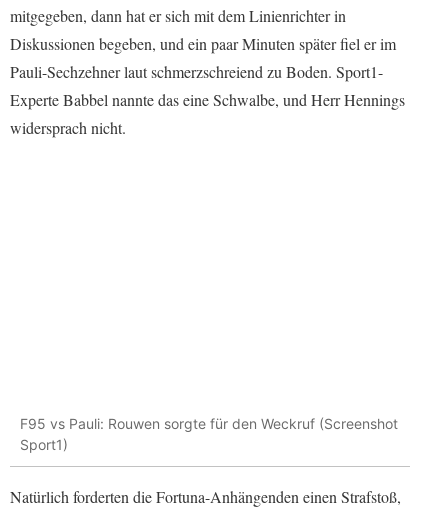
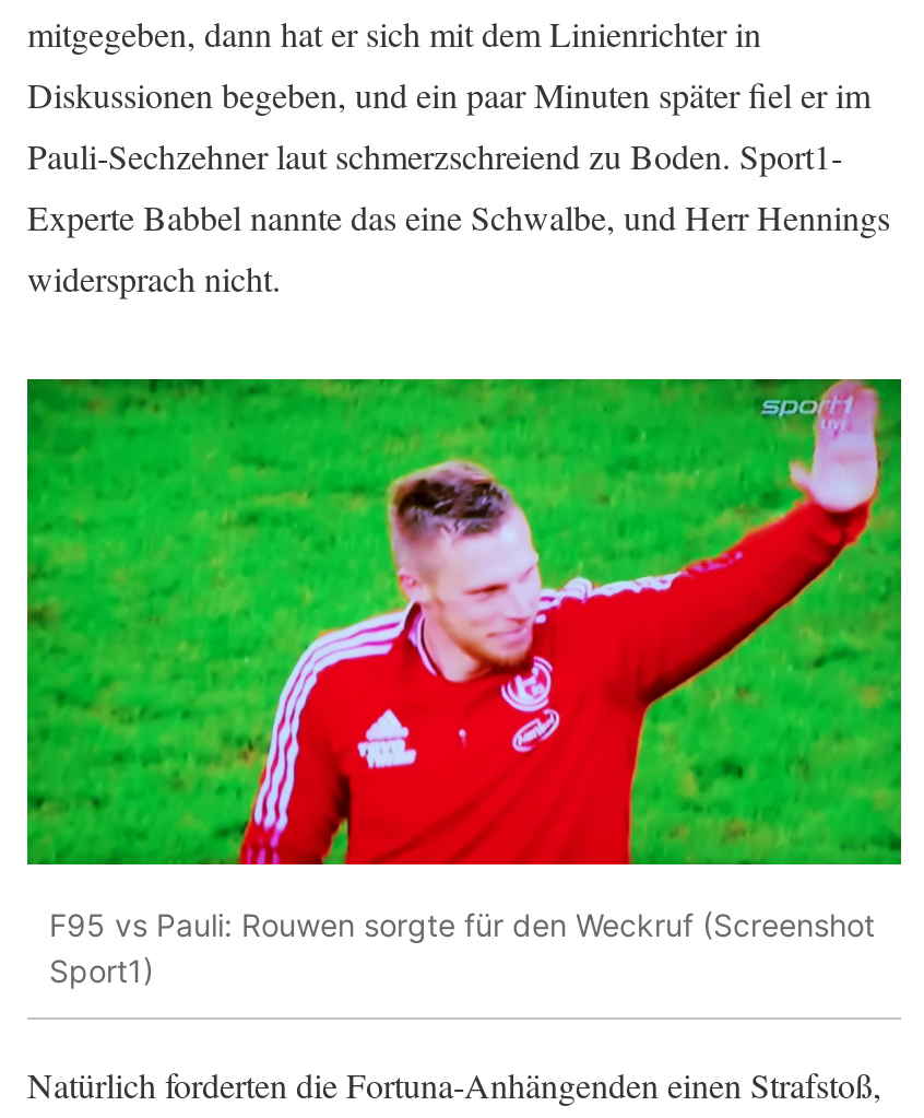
none -> [25,377,903,867] [image]

